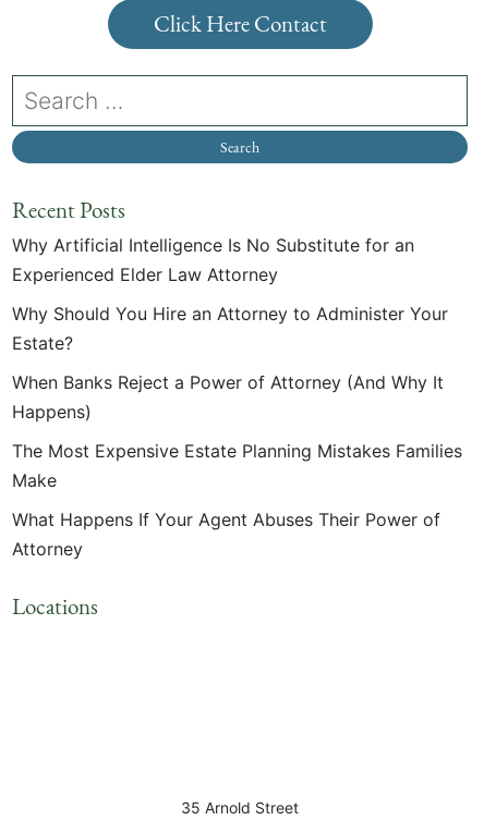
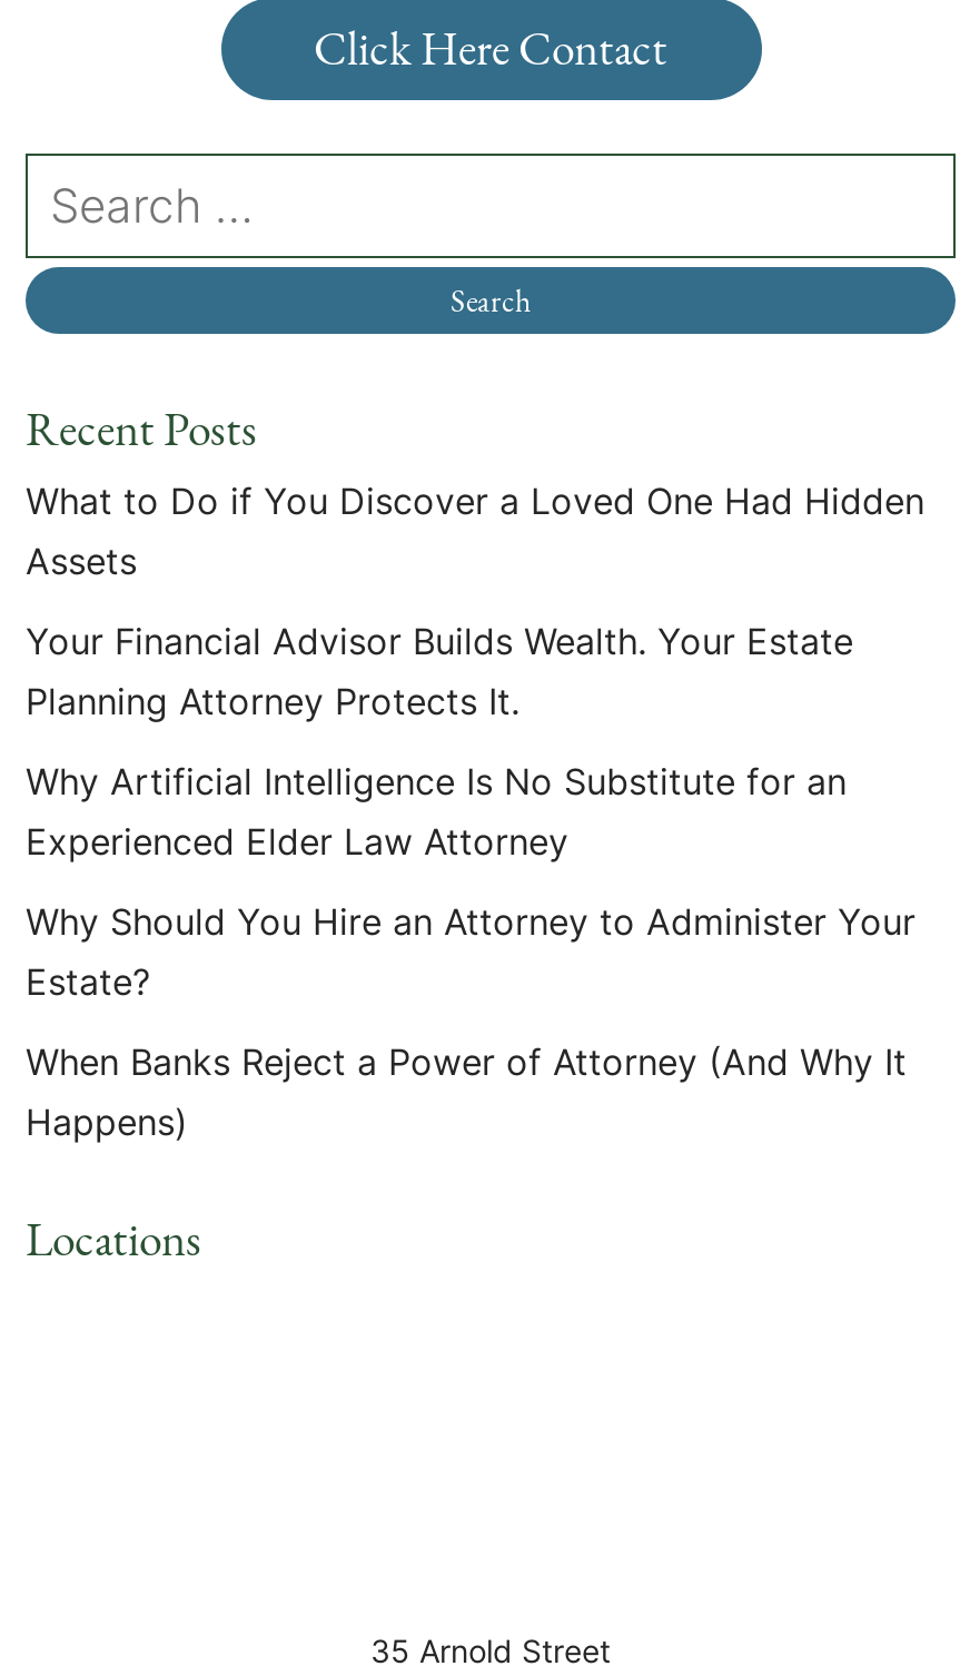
none -> [26,478,924,722] What to Do if You Discover a Loved One Had Hidden | Assets | Your Financial Advisor Builds Wealth. Your Estate | Planning Attorney Protects It.
moved [12,234,448,422] -> [26,758,916,1143]: Why Artificial Intelligence Is No Substitute for an | Experienced Elder Law Attorney | Why Should You Hire an Attorney to Administer Your | Estate? | When Banks Reject a Power of Attorney (And Why It | Happens)
[12,440,462,559] The Most Expensive Estate Planning Mistakes Families | Make | What Happens If Your Agent Abuses Their Power of | Attorney -> none

